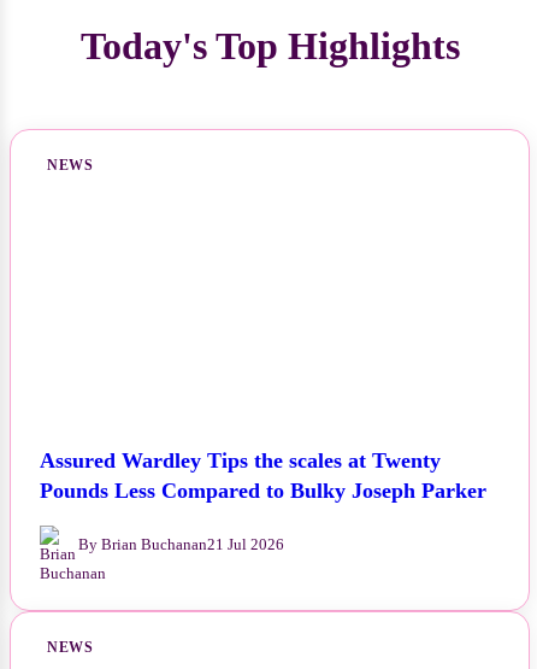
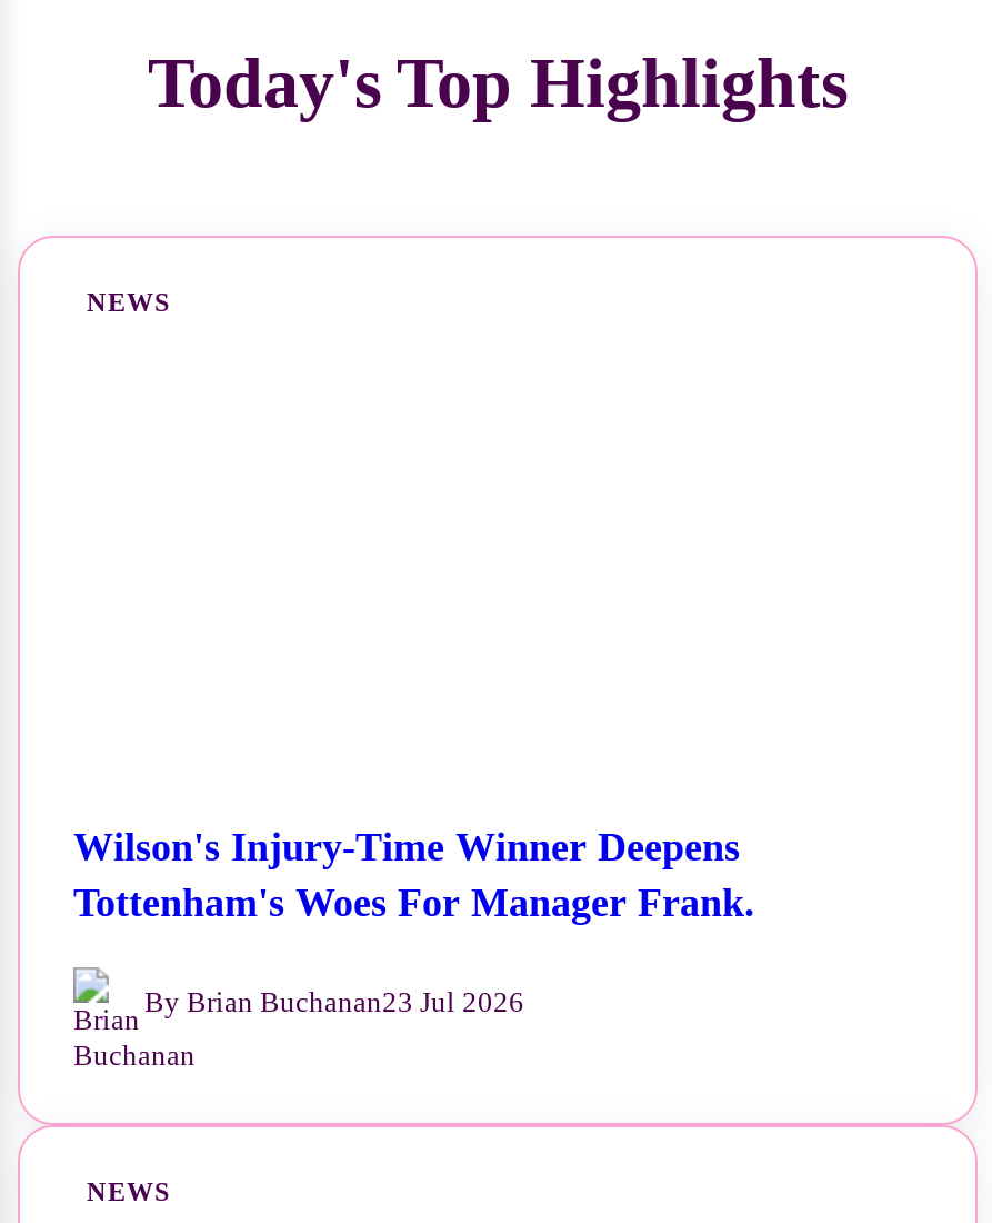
[40,448,486,502] Assured Wardley Tips the scales at Twenty | Pounds Less Compared to Bulky Joseph Parker -> [73,824,755,924] Wilson's Injury-Time Winner Deepens | Tottenham's Woes For Manager Frank.
[78,535,284,553] By Brian Buchanan21 Jul 2026 -> [144,984,524,1017] By Brian Buchanan23 Jul 2026

